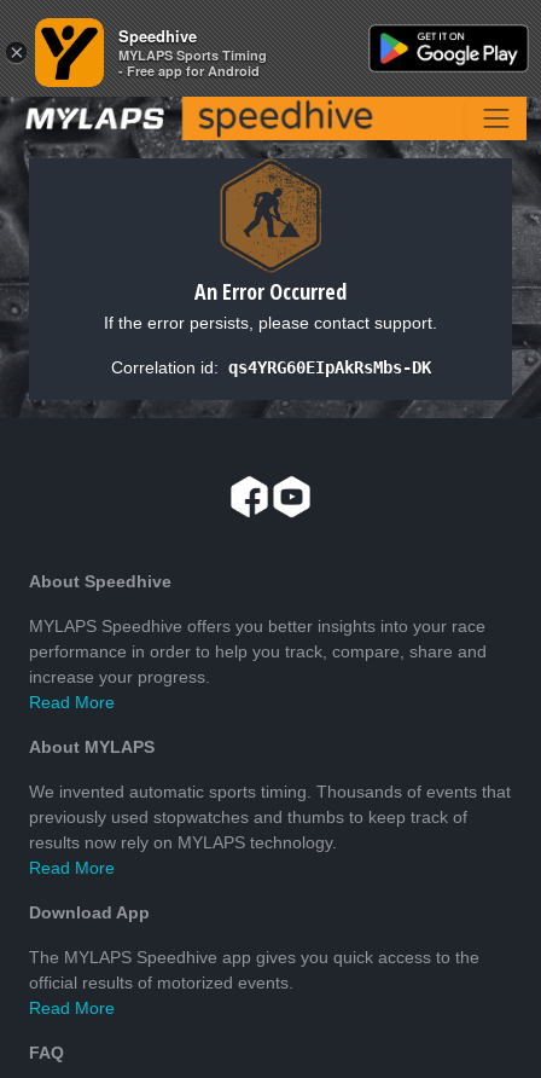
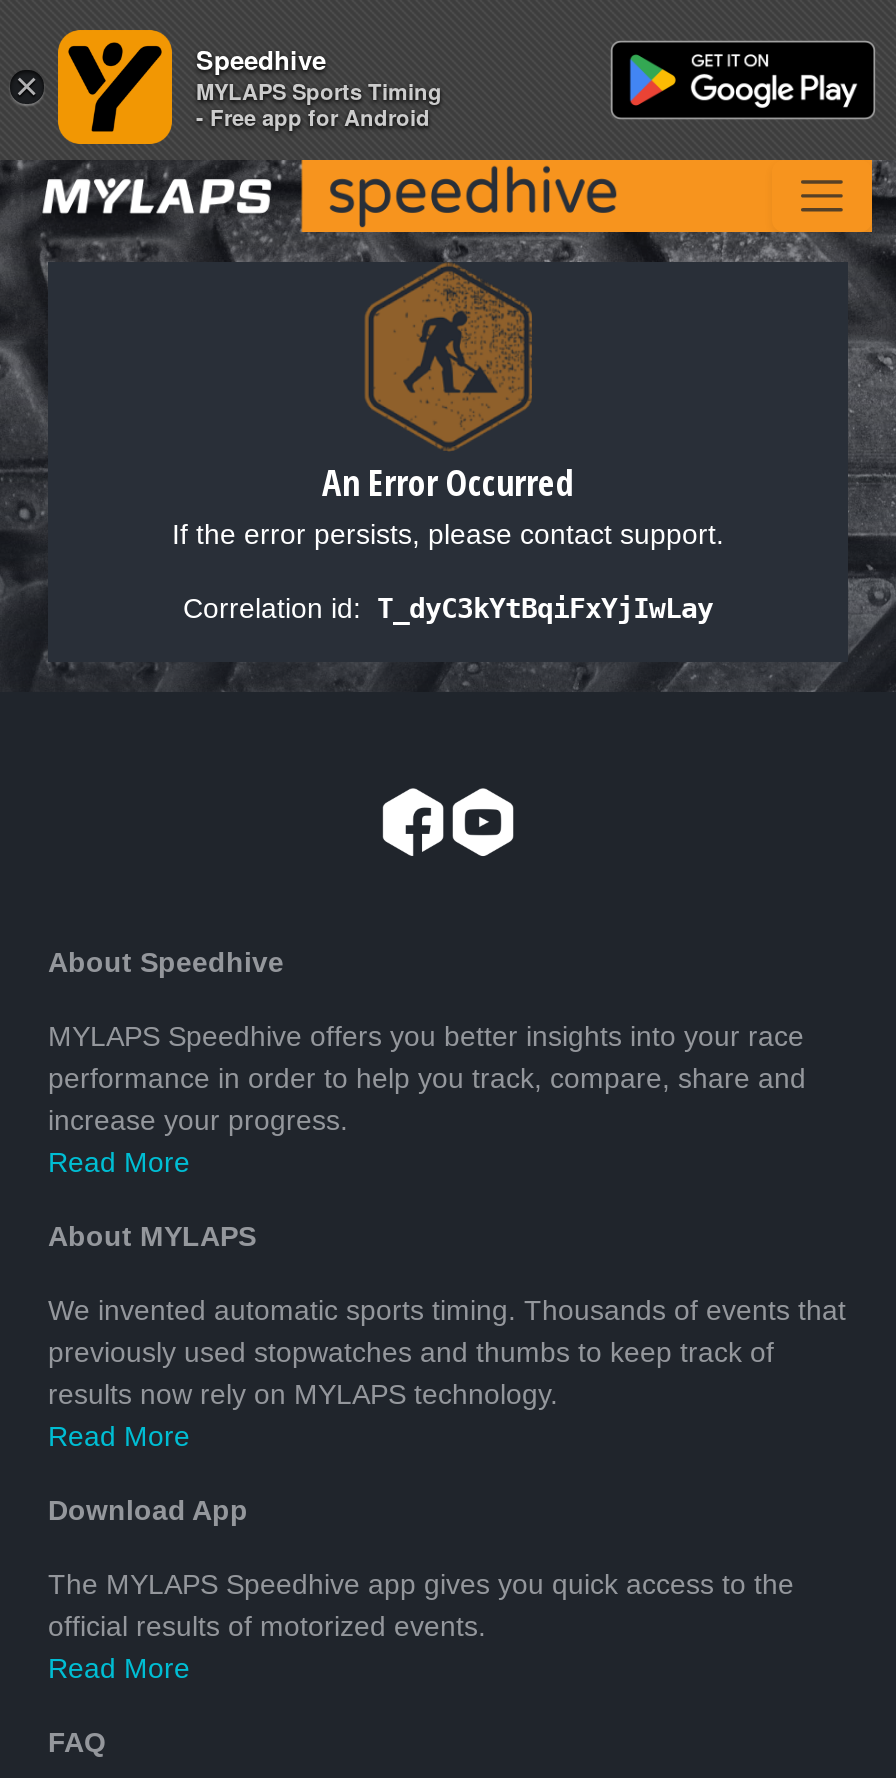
[110,357,431,377] Correlation id: qs4YRG60EIpAkRsMbs-DK -> [183,591,713,623] Correlation id: T_dyC3kYtBqiFxYjIwLay

